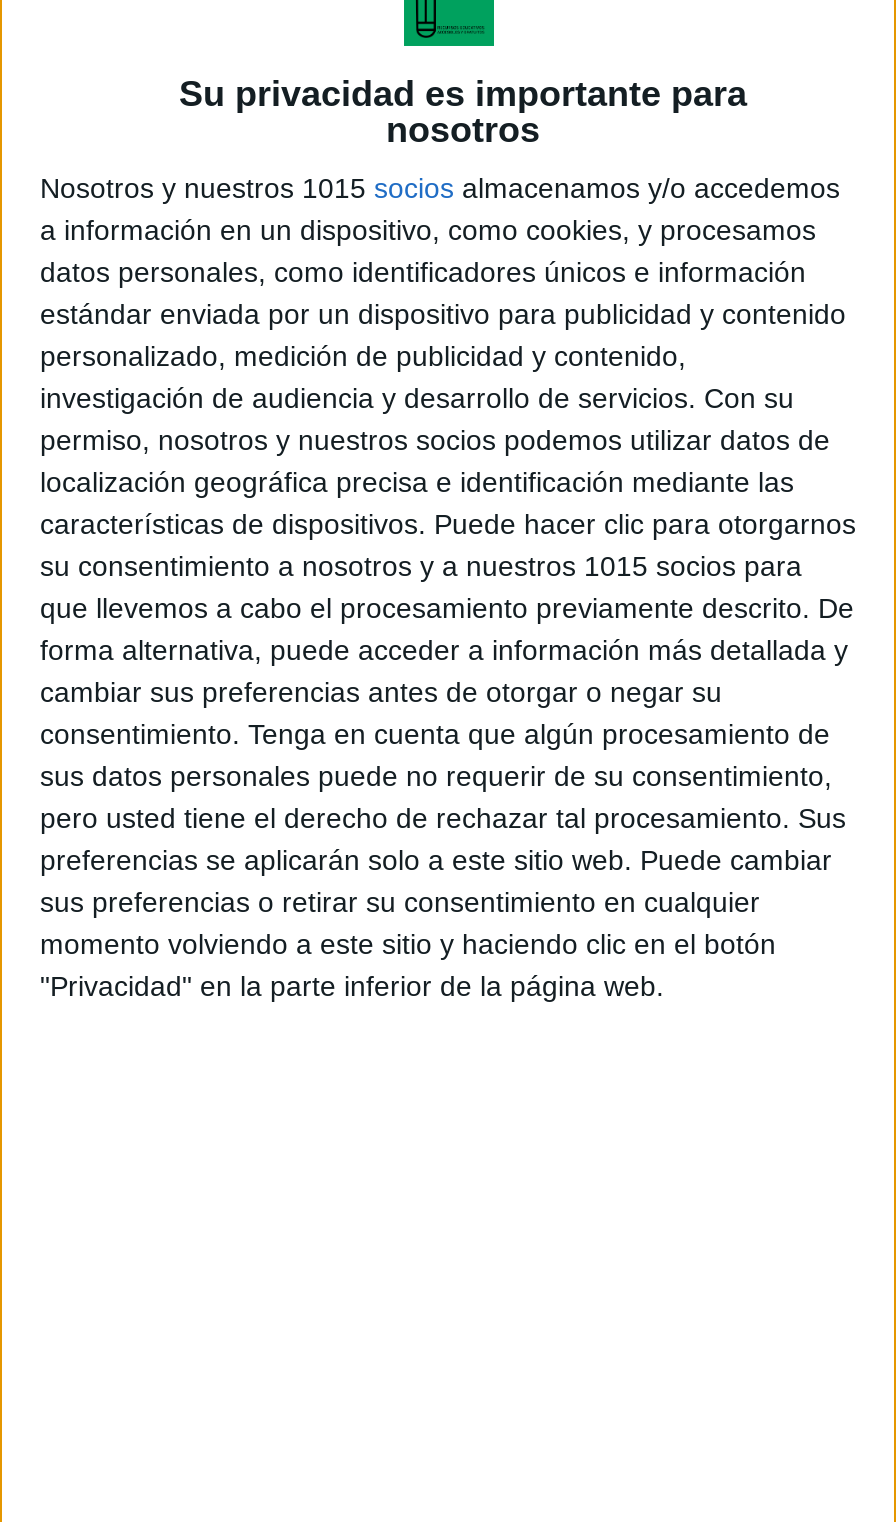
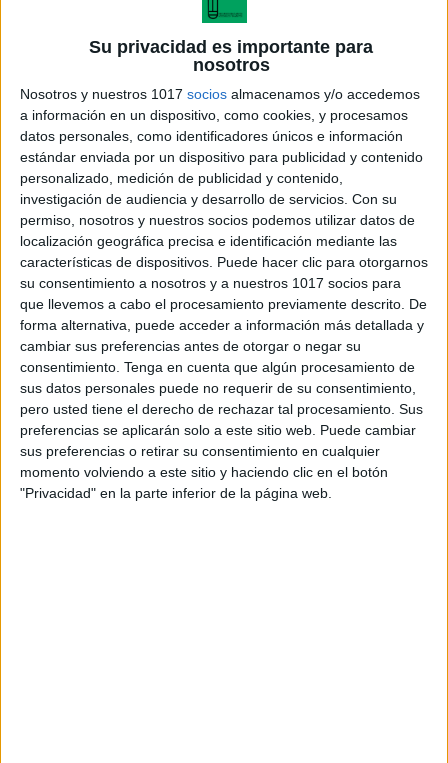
[40,171,840,203] Nosotros y nuestros 1015 socios almacenamos y/o accedemos -> [20,85,420,101] Nosotros y nuestros 1017 socios almacenamos y/o accedemos
[40,549,802,581] su consentimiento a nosotros y a nuestros 1015 socios para -> [20,274,401,290] su consentimiento a nosotros y a nuestros 1017 socios para

